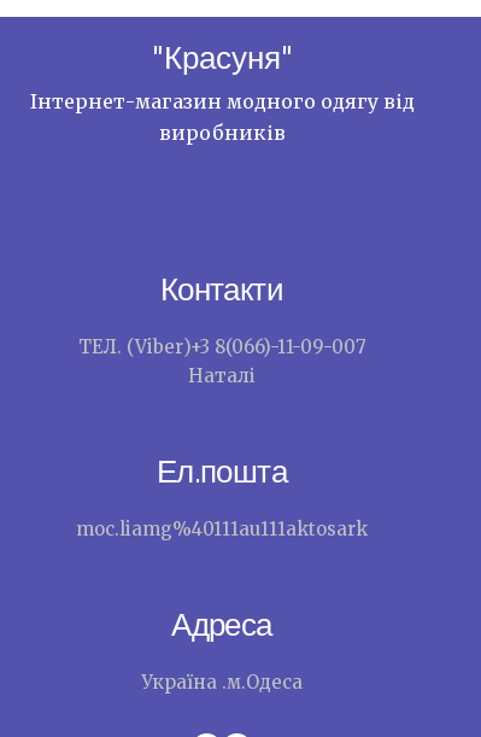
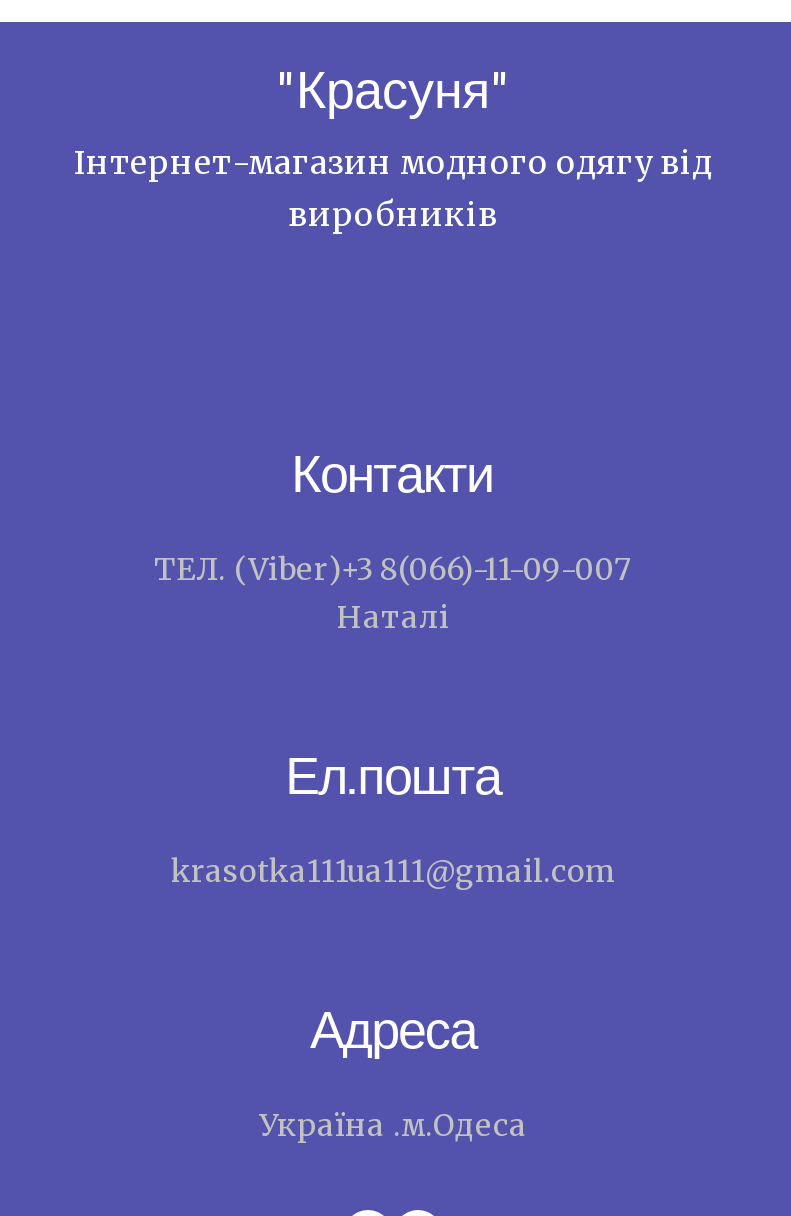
[76,517,368,540] moc.liamg%40111au111aktosark -> [171,851,615,889] krasotka111ua111@gmail.com

